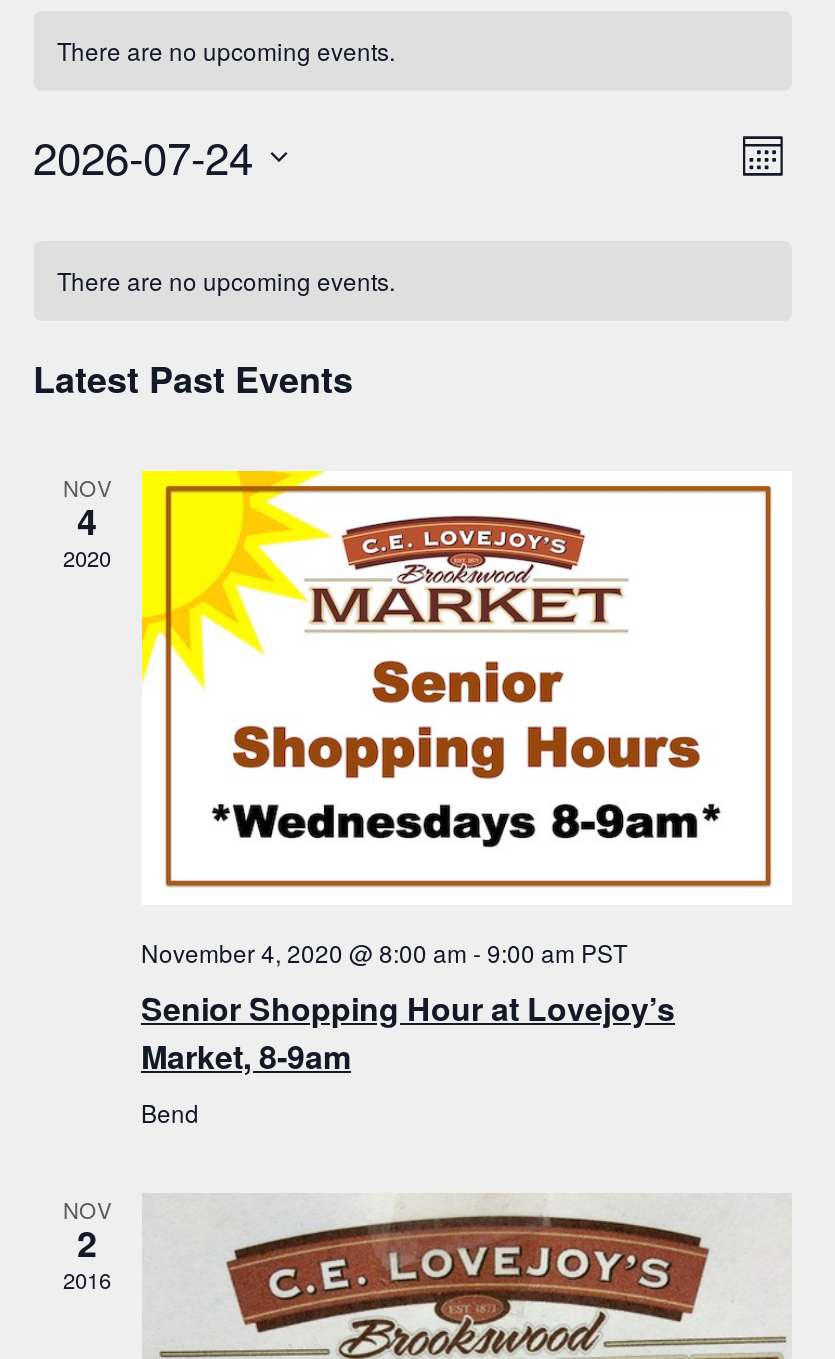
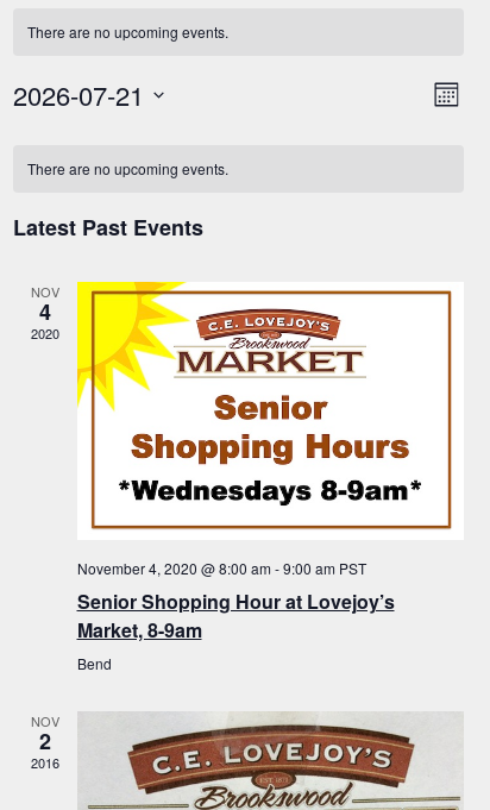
[33,125,253,187] 2026-07-24 -> [12,76,143,113] 2026-07-21

